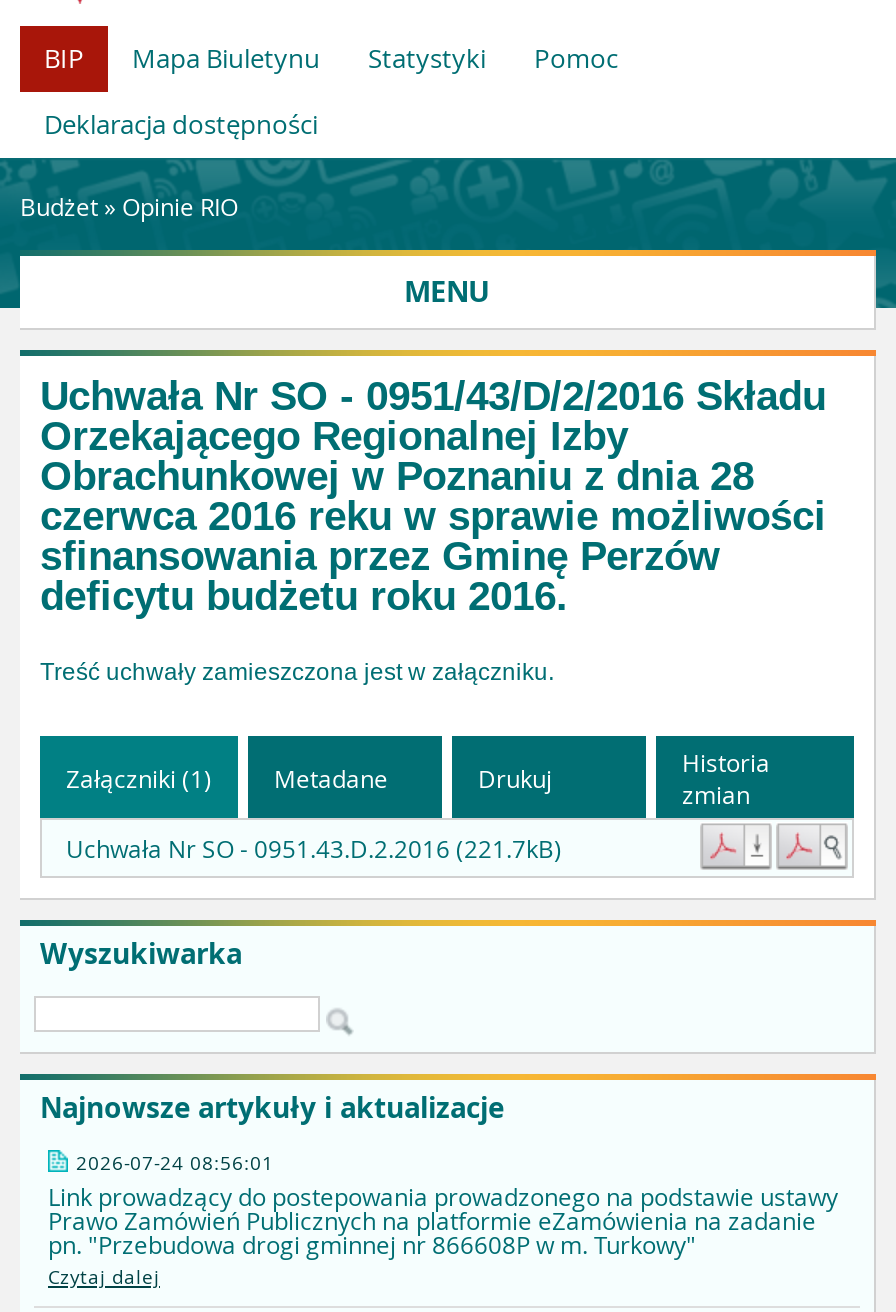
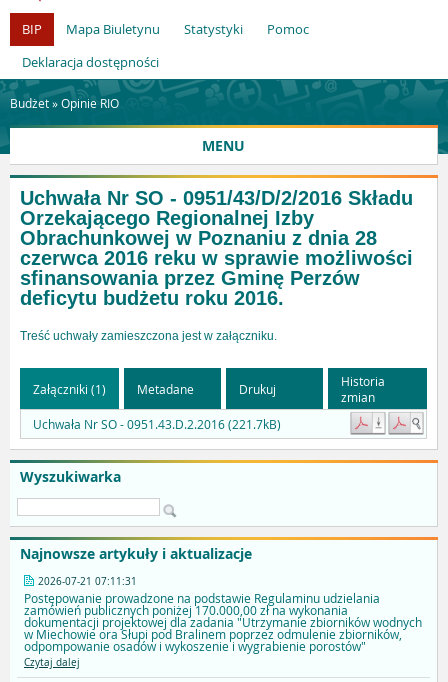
[48,1151,838,1261] 2026-07-24 08:56:01 | Link prowadzący do postepowania prowadzonego na podstawie ustawy | Prawo Zamówień Publicznych na platformie eZamówienia na zadanie | pn. "Przebudowa drogi gminnej nr 866608P w m. Turkowy" -> [24,575,422,654] 2026-07-21 07:11:31 | Postępowanie prowadzone na podstawie Regulaminu udzielania | zamówień publicznych poniżej 170.000,00 zł na wykonania | dokumentacji projektowej dla zadania "Utrzymanie zbiorników wodnych | w Miechowie ora Słupi pod Bralinem poprzez odmulenie zbiorników, | odpompowanie osadów i wykoszenie i wygrabienie porostów"

